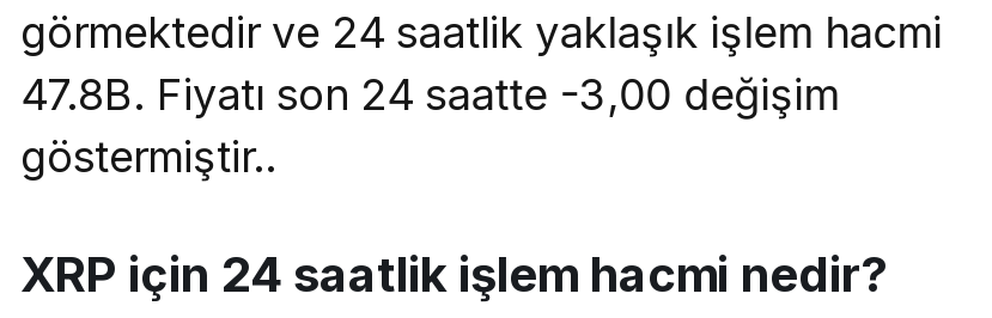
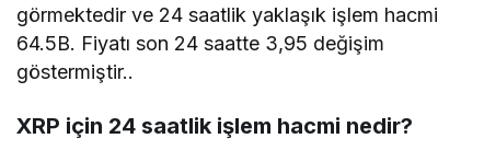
[20,69,839,120] 47.8B. Fiyatı son 24 saatte -3,00 değişim -> [16,32,384,55] 64.5B. Fiyatı son 24 saatte 3,95 değişim

